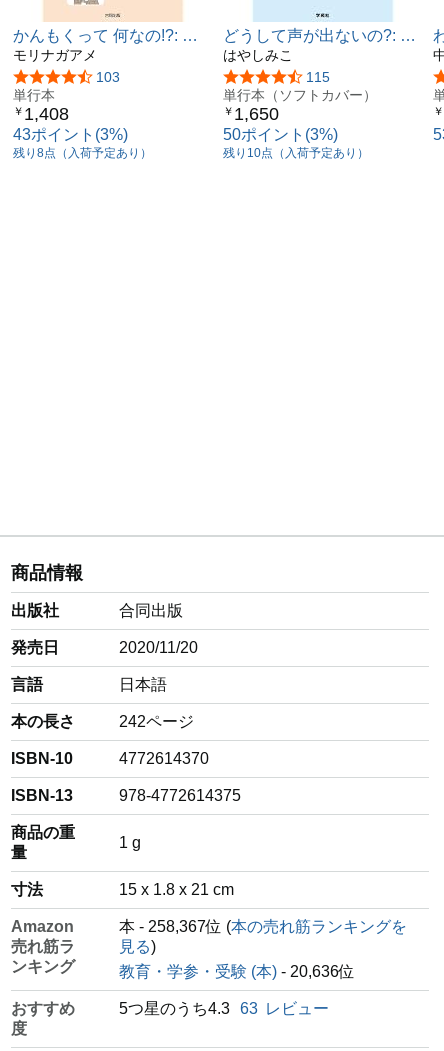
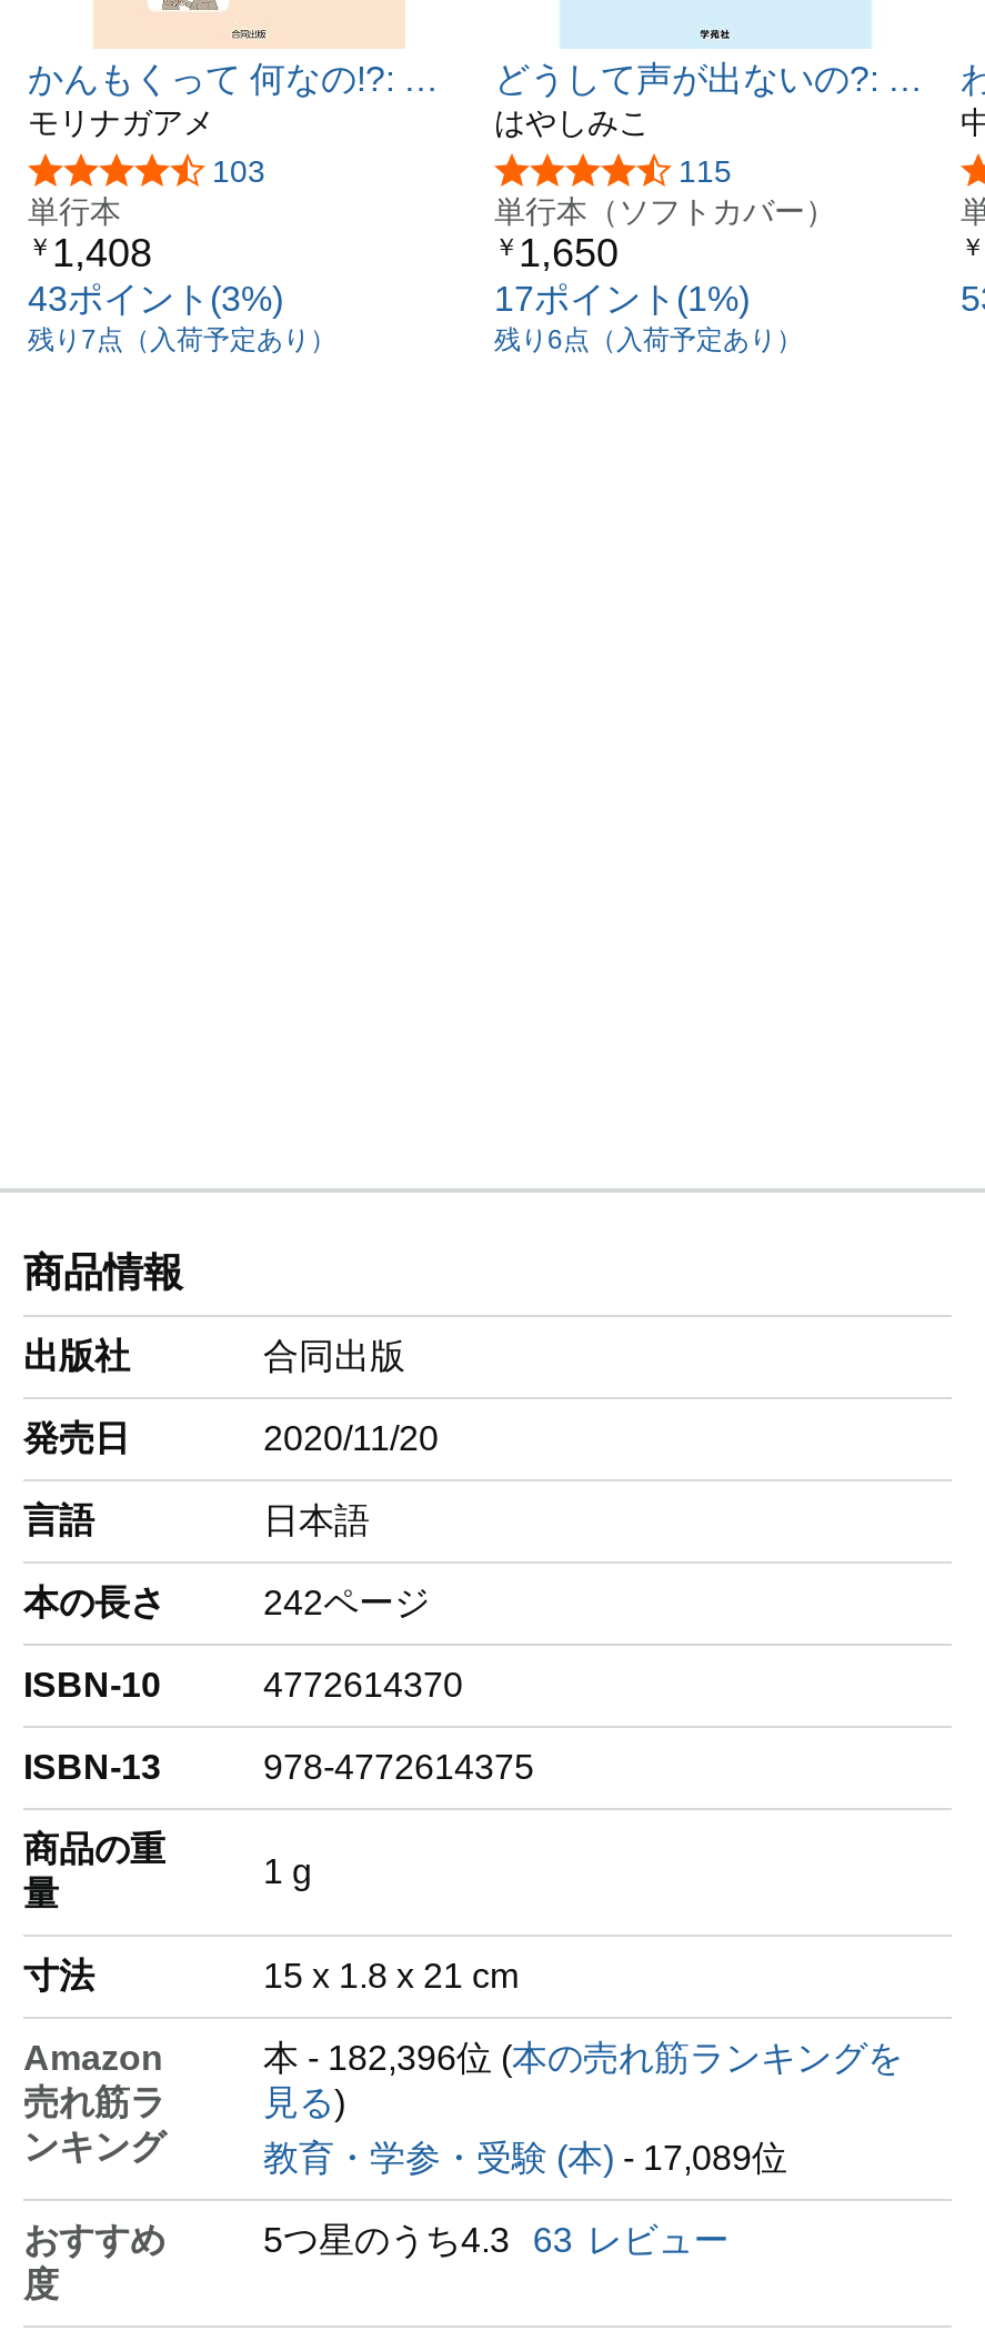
[223,126,338,143] 50ポイント(3%) -> [494,279,750,317] 17ポイント(1%)
[13,146,152,160] 残り8点（入荷予定あり） -> [28,324,336,355] 残り7点（入荷予定あり）
[223,146,369,160] 残り10点（入荷予定あり） -> [494,324,803,355] 残り6点（入荷予定あり）
[119,918,407,935] 本 - 258,367位 (本の売れ筋ランキングを -> [263,2039,903,2076] 本 - 182,396位 (本の売れ筋ランキングを
[119,963,355,980] 教育・学参・受験 (本) - 20,636位 -> [263,2139,787,2176] 教育・学参・受験 (本) - 17,089位

